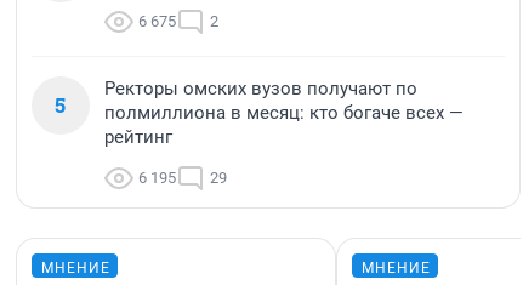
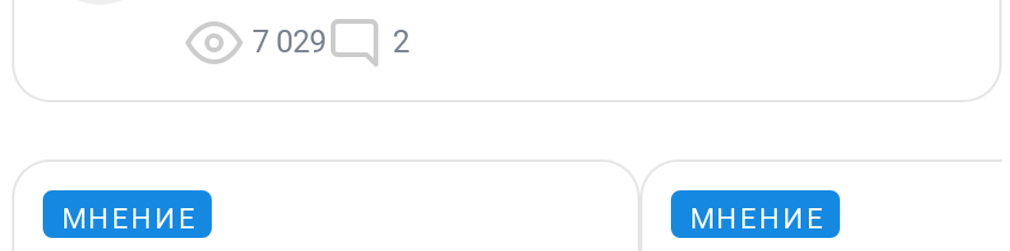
[138,12,218,30] 6 675 2 -> [252,24,409,60] 7 029 2
[104,78,464,187] Ректоры омских вузов получают по | полмиллиона в месяц: кто богаче всех — | рейтинг | 6 195 | 29 -> none
[55,91,67,119] 5 -> none

